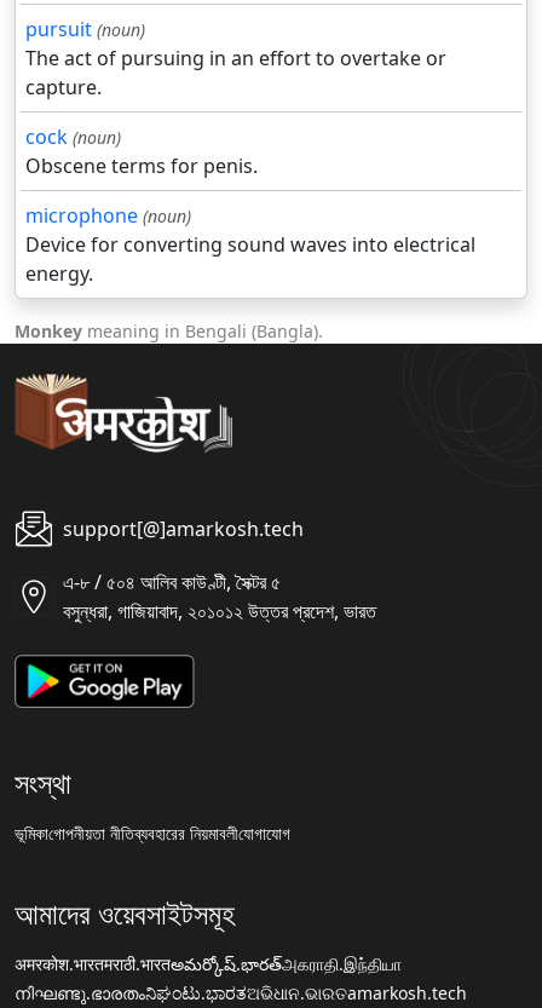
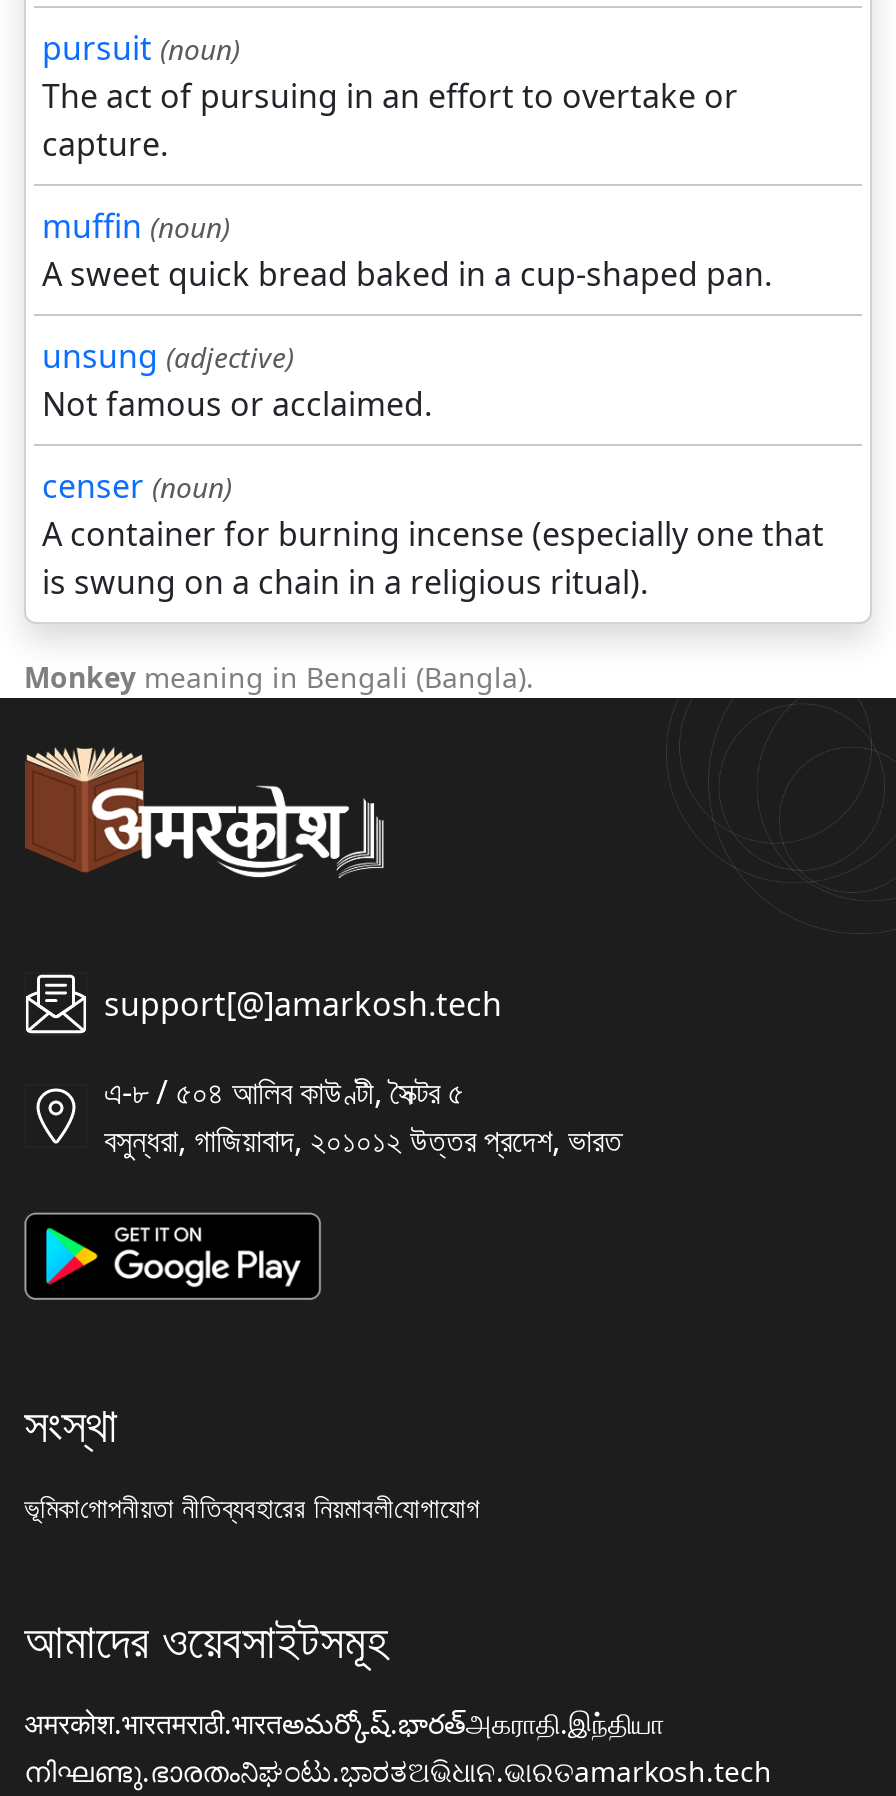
[25,124,475,287] cock (noun) | Obscene terms for penis. | microphone (noun) | Device for converting sound waves into electrical | energy. -> [42,204,824,604] muffin (noun) | A sweet quick bread baked in a cup-shaped pan. | unsung (adjective) | Not famous or acclaimed. | censer (noun) | A container for burning incense (especially one that | is swung on a chain in a religious ritual).

